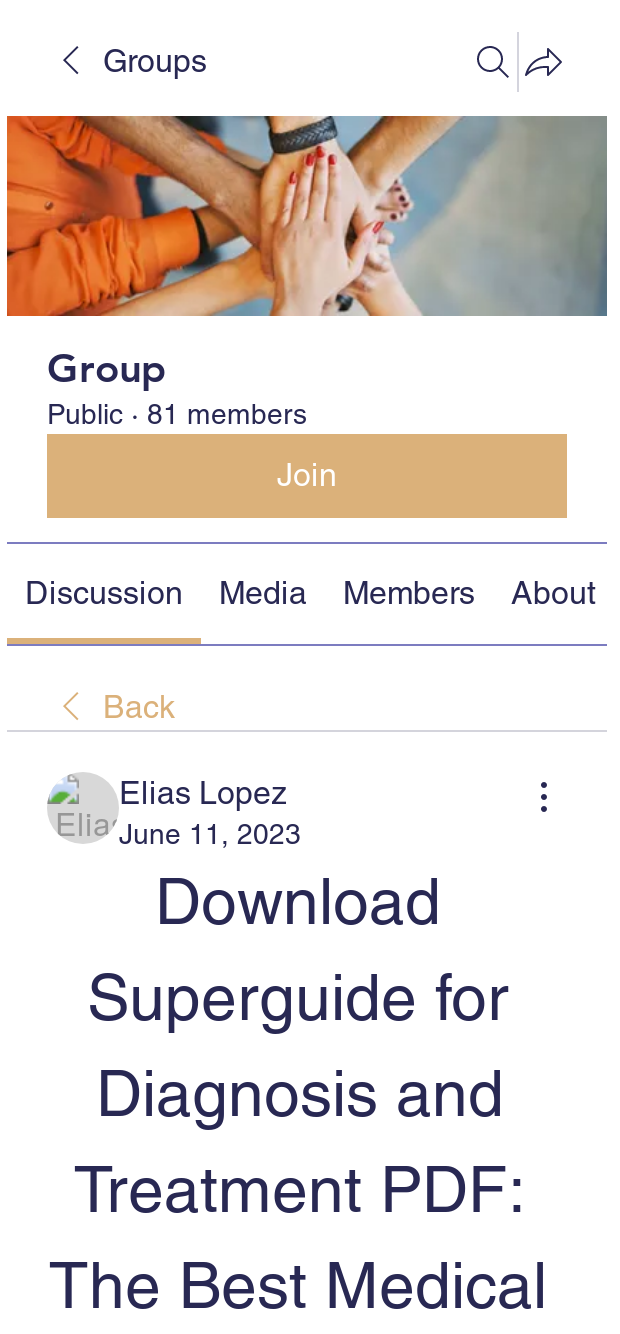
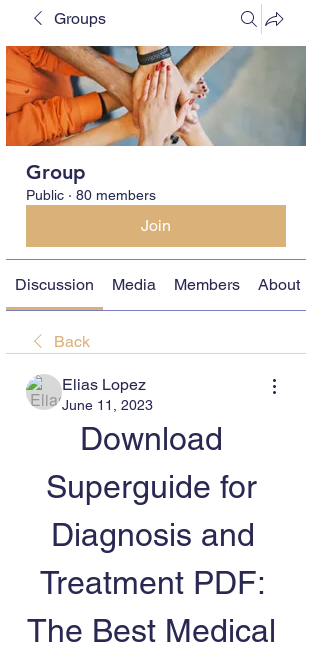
[47,398,307,430] Public · 81 members -> [26,187,156,203] Public · 80 members

